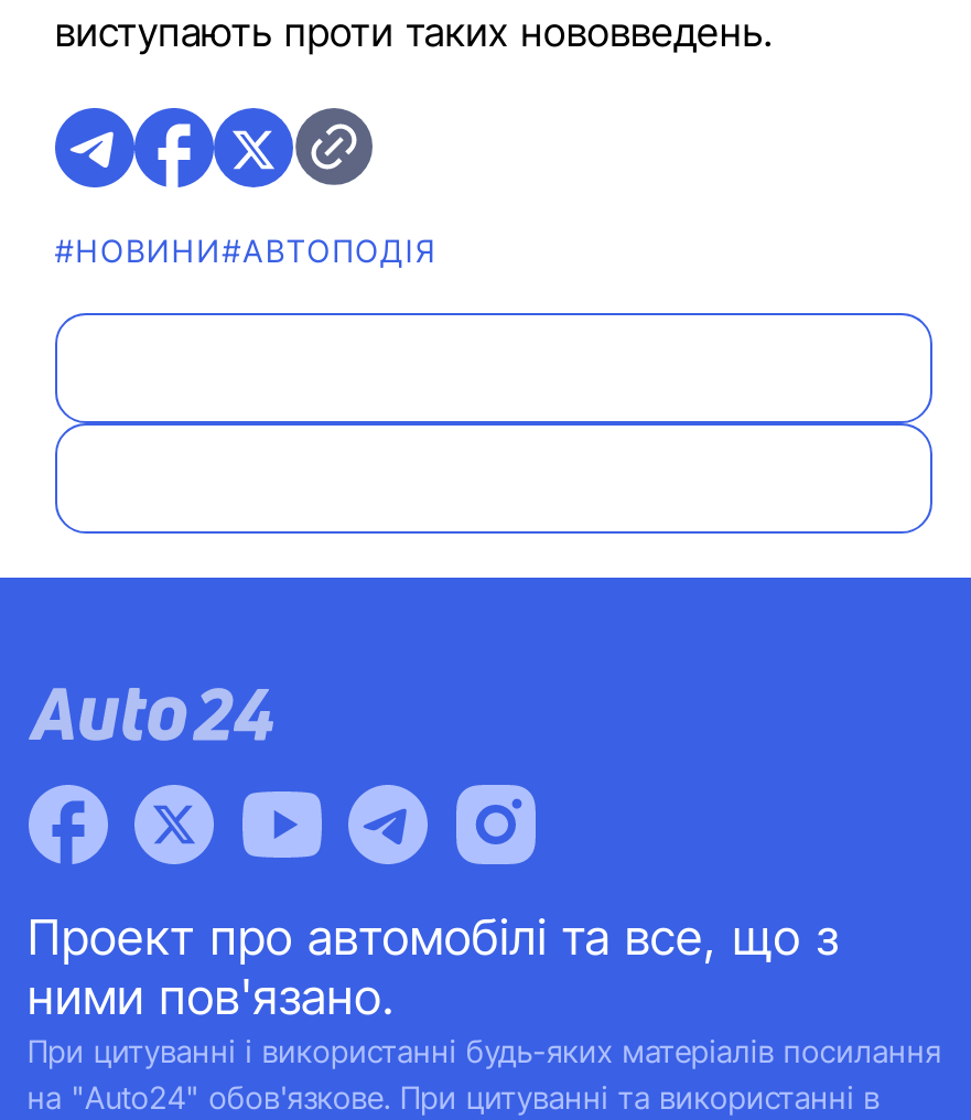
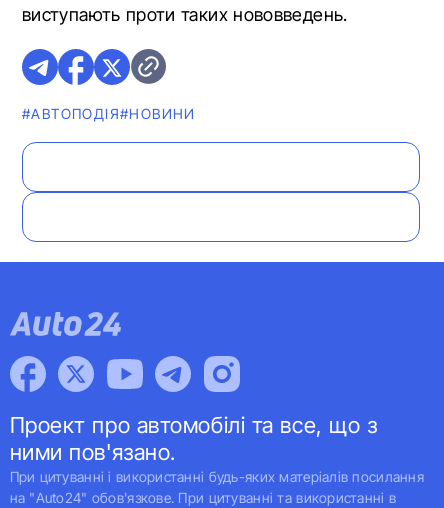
[55,231,438,269] #НОВИНИ#АВТОПОДІЯ -> [22,105,196,122] #АВТОПОДІЯ#НОВИНИ

